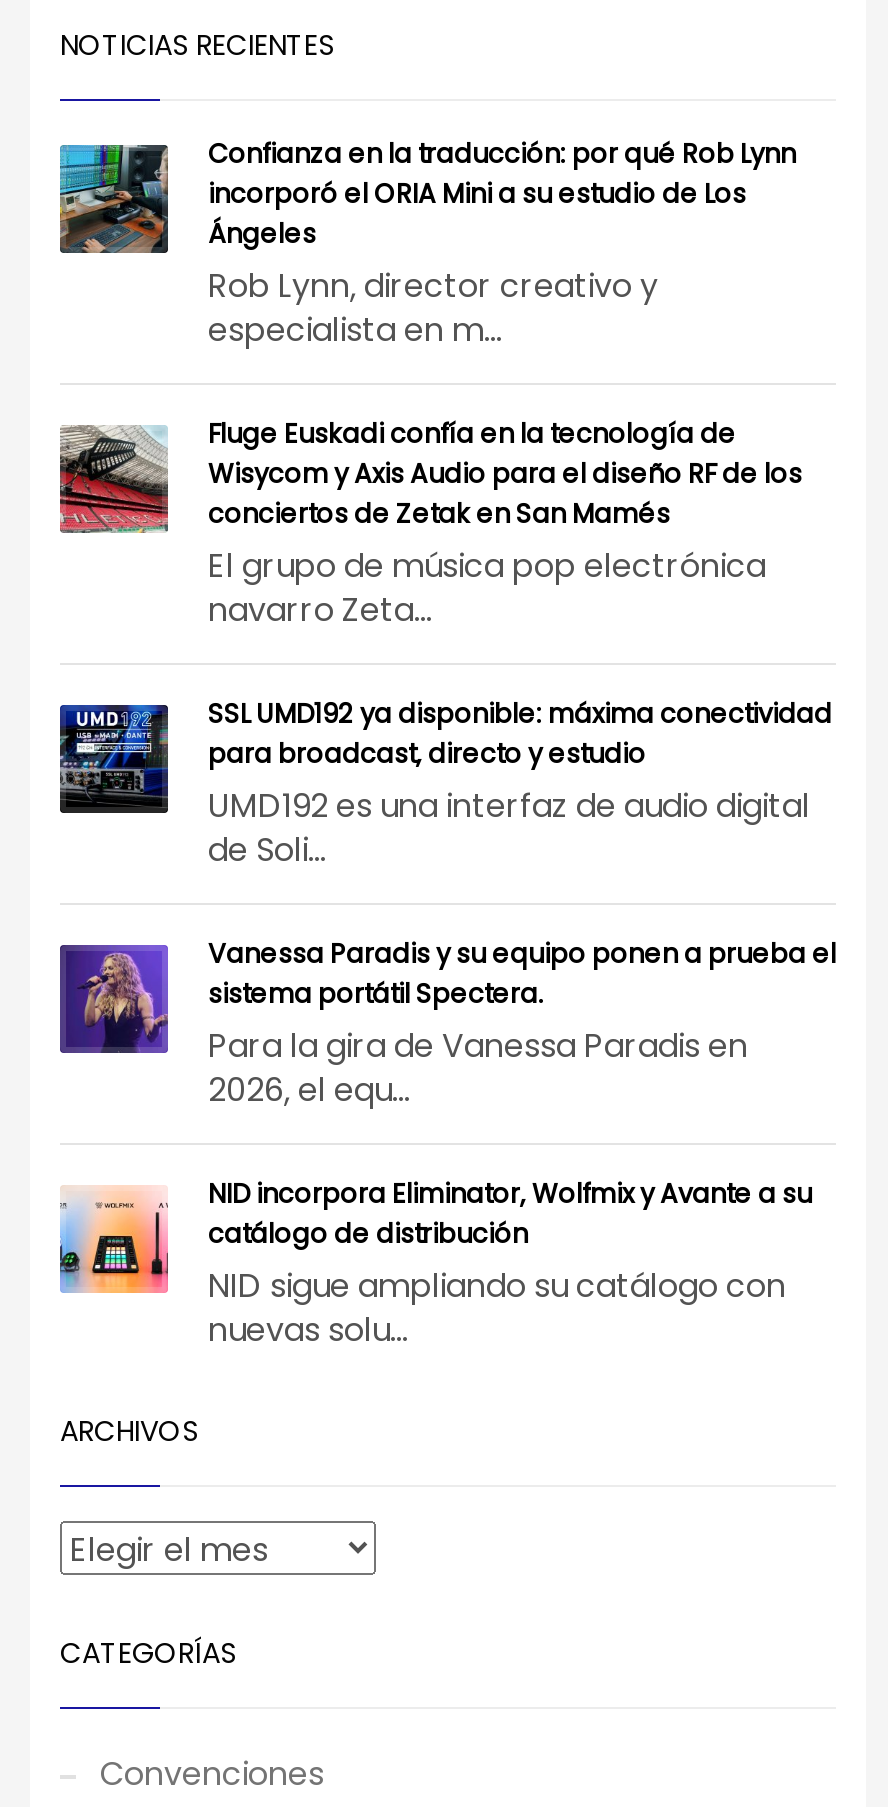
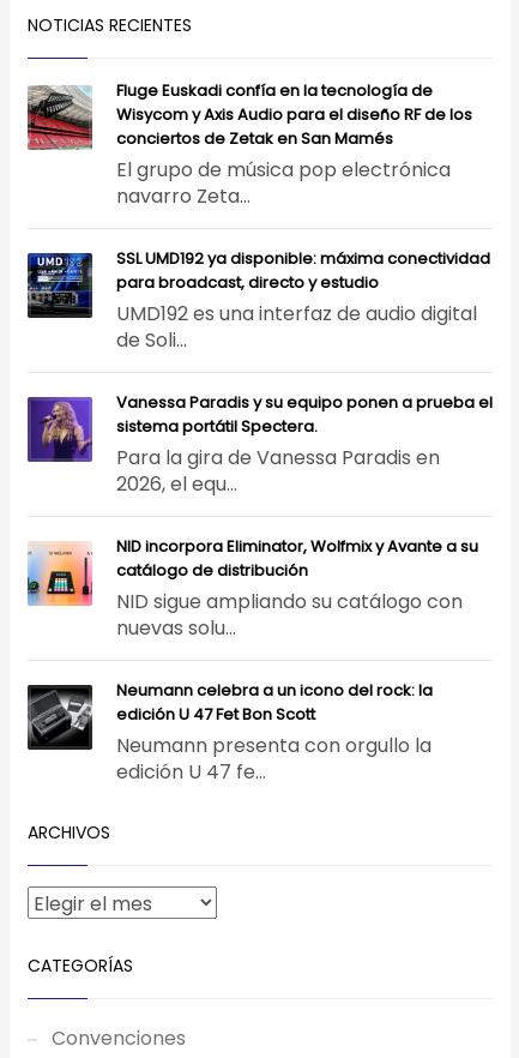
[58,135,796,353] [image] | Confianza en la traducción: por qué Rob Lynn | incorporó el ORIA Mini a su estudio de Los | Ángeles | Rob Lynn, director creativo y | especialista en m... -> none
moved [56,415,836,1353] -> [25,79,493,642]: [image] | Fluge Euskadi confía en la tecnología de | Wisycom y Axis Audio para el diseño RF de los | ... | NID sigue ampliando su catálogo con | nuevas solu...
none -> [26,679,433,786] [image] | Neumann celebra a un icono del rock: la | edición U 47 Fet Bon Scott | Neumann presenta con orgullo la | edición U 47 fe...

